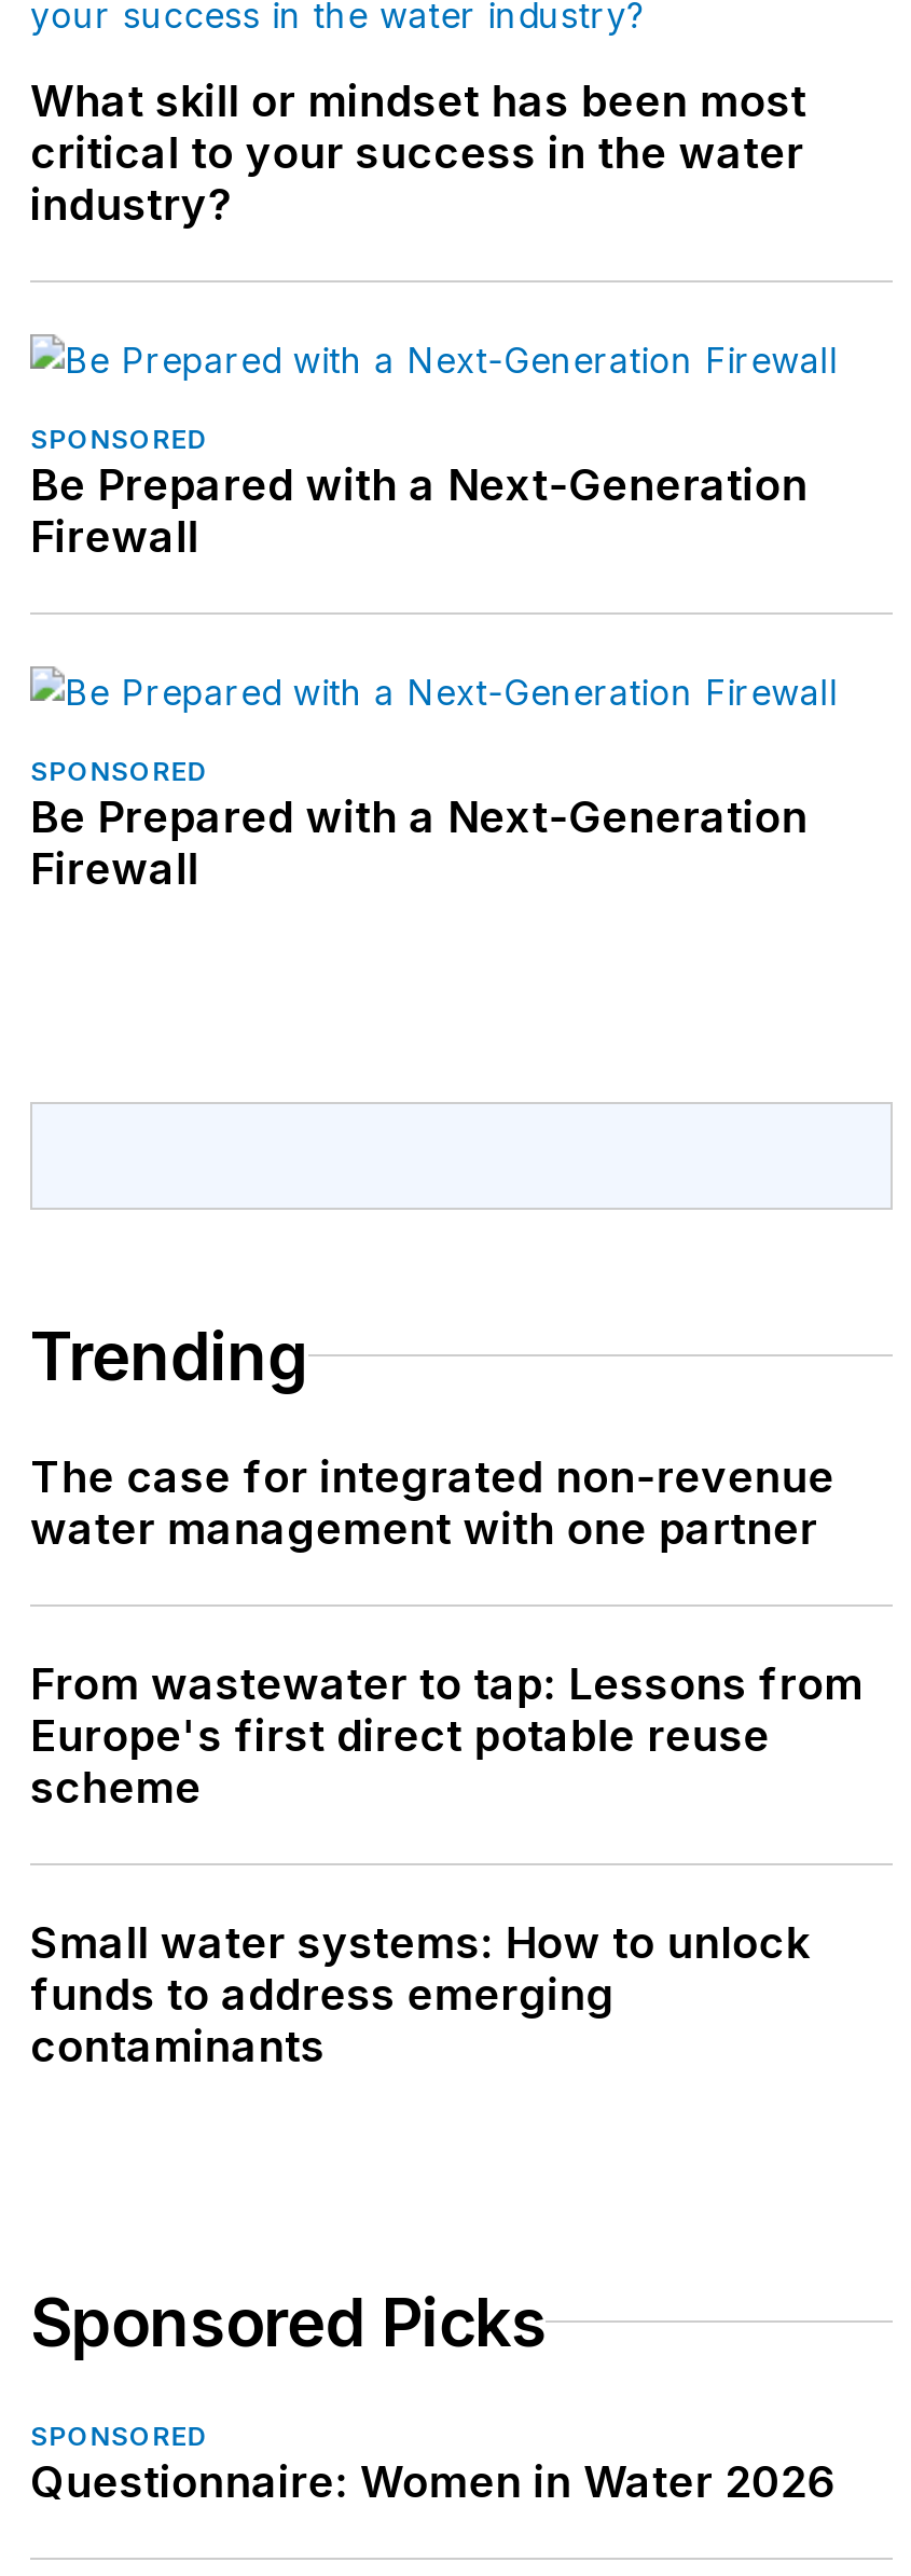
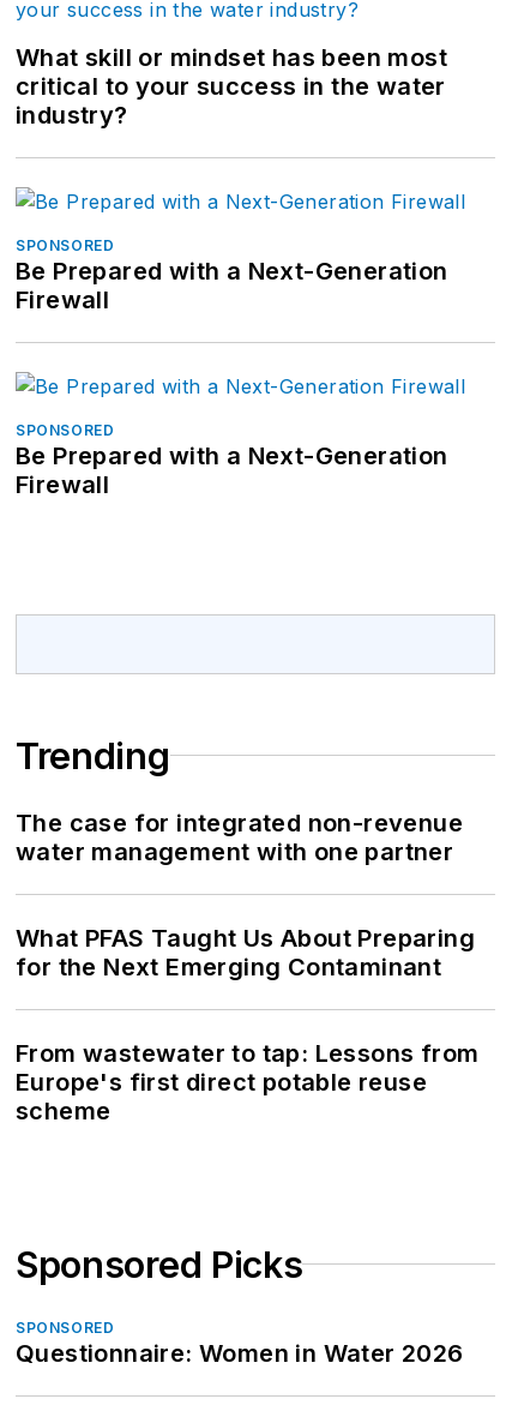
none -> [16,924,475,981] What PFAS Taught Us About Preparing | for the Next Emerging Contaminant
moved [30,1658,863,1813] -> [16,1039,479,1125]: From wastewater to tap: Lessons from | Europe's first direct potable reuse | scheme
[30,1917,810,2072] Small water systems: How to unlock | funds to address emerging | contaminants -> none

